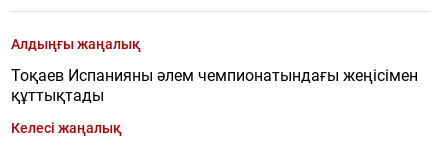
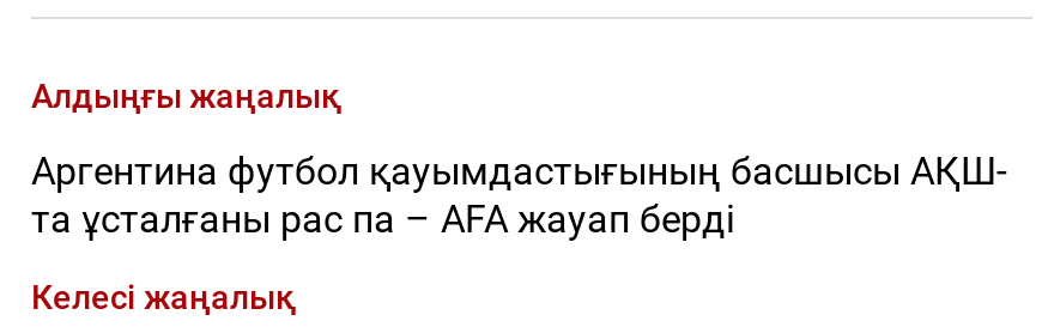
[11,66,418,105] Тоқаев Испанияны әлем чемпионатындағы жеңісімен | құттықтады -> [31,148,1006,241] Аргентина футбол қауымдастығының басшысы АҚШ- | та ұсталғаны рас па – AFA жауап берді

